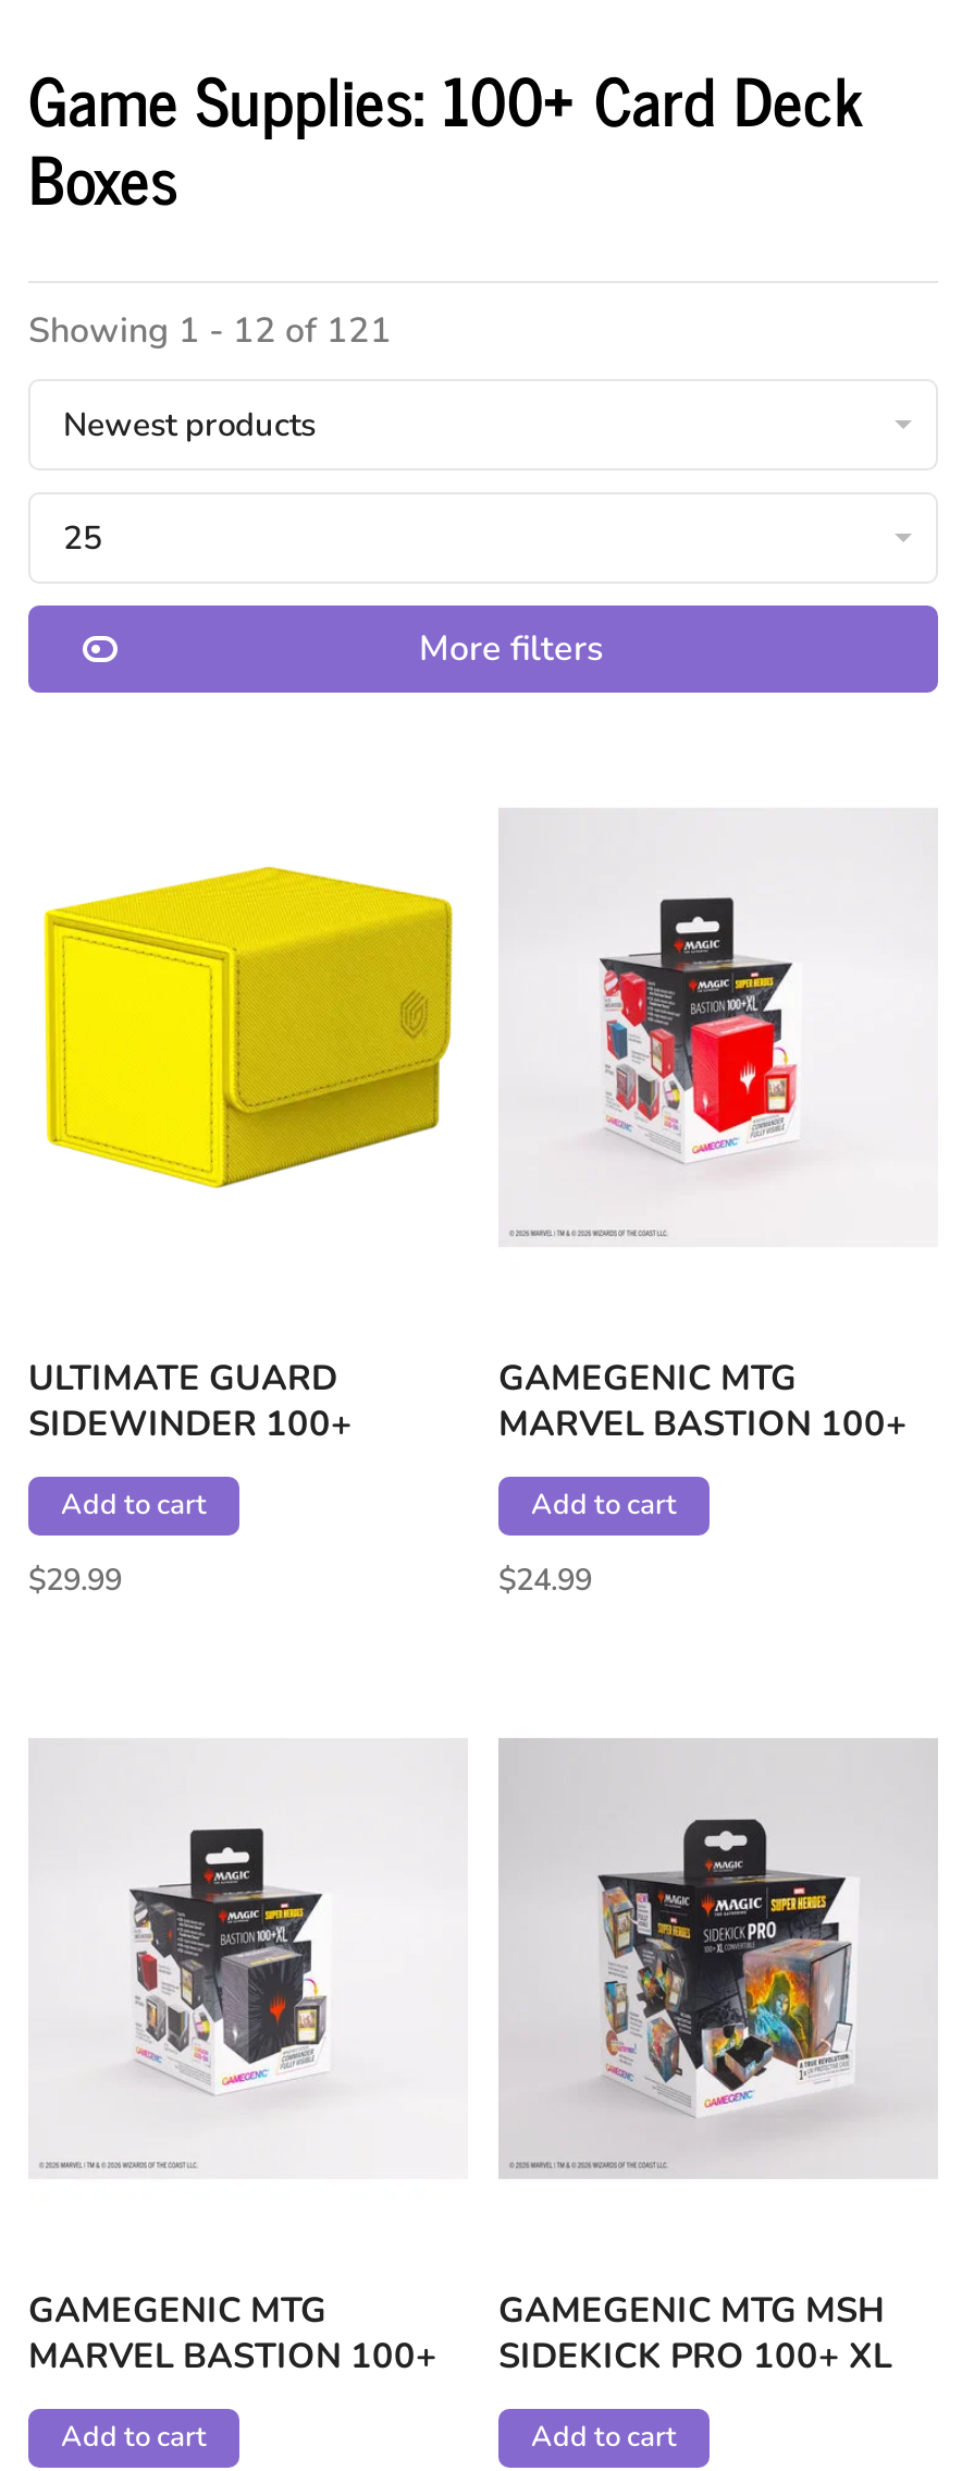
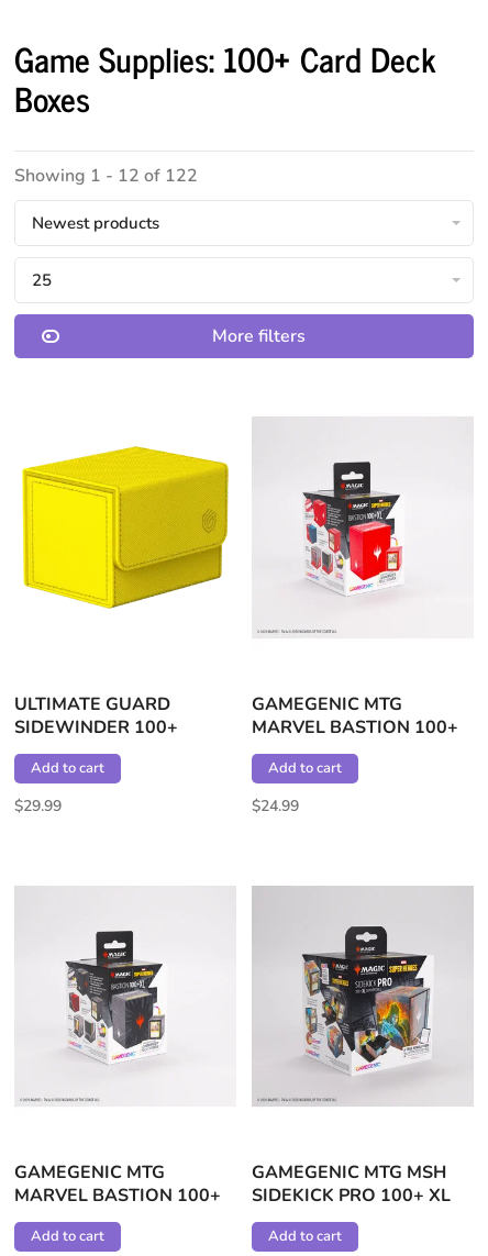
[28,307,392,355] Showing 1 - 12 of 121 -> [14,164,198,188] Showing 1 - 12 of 122

